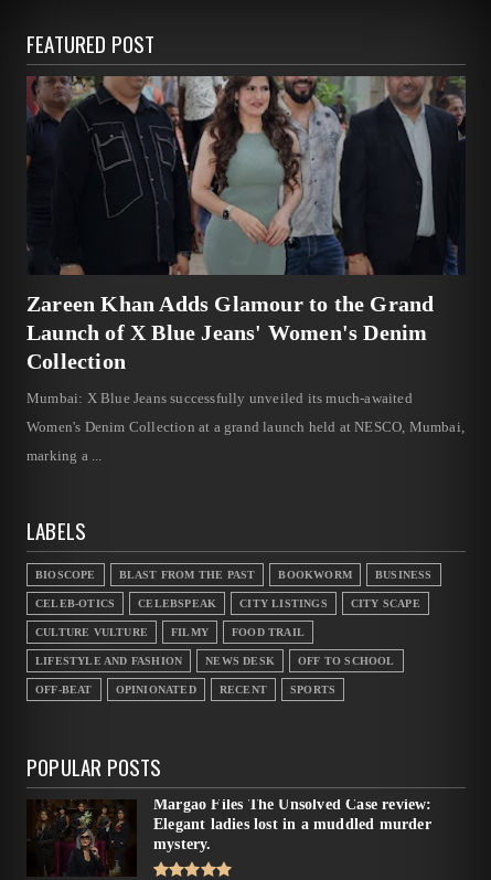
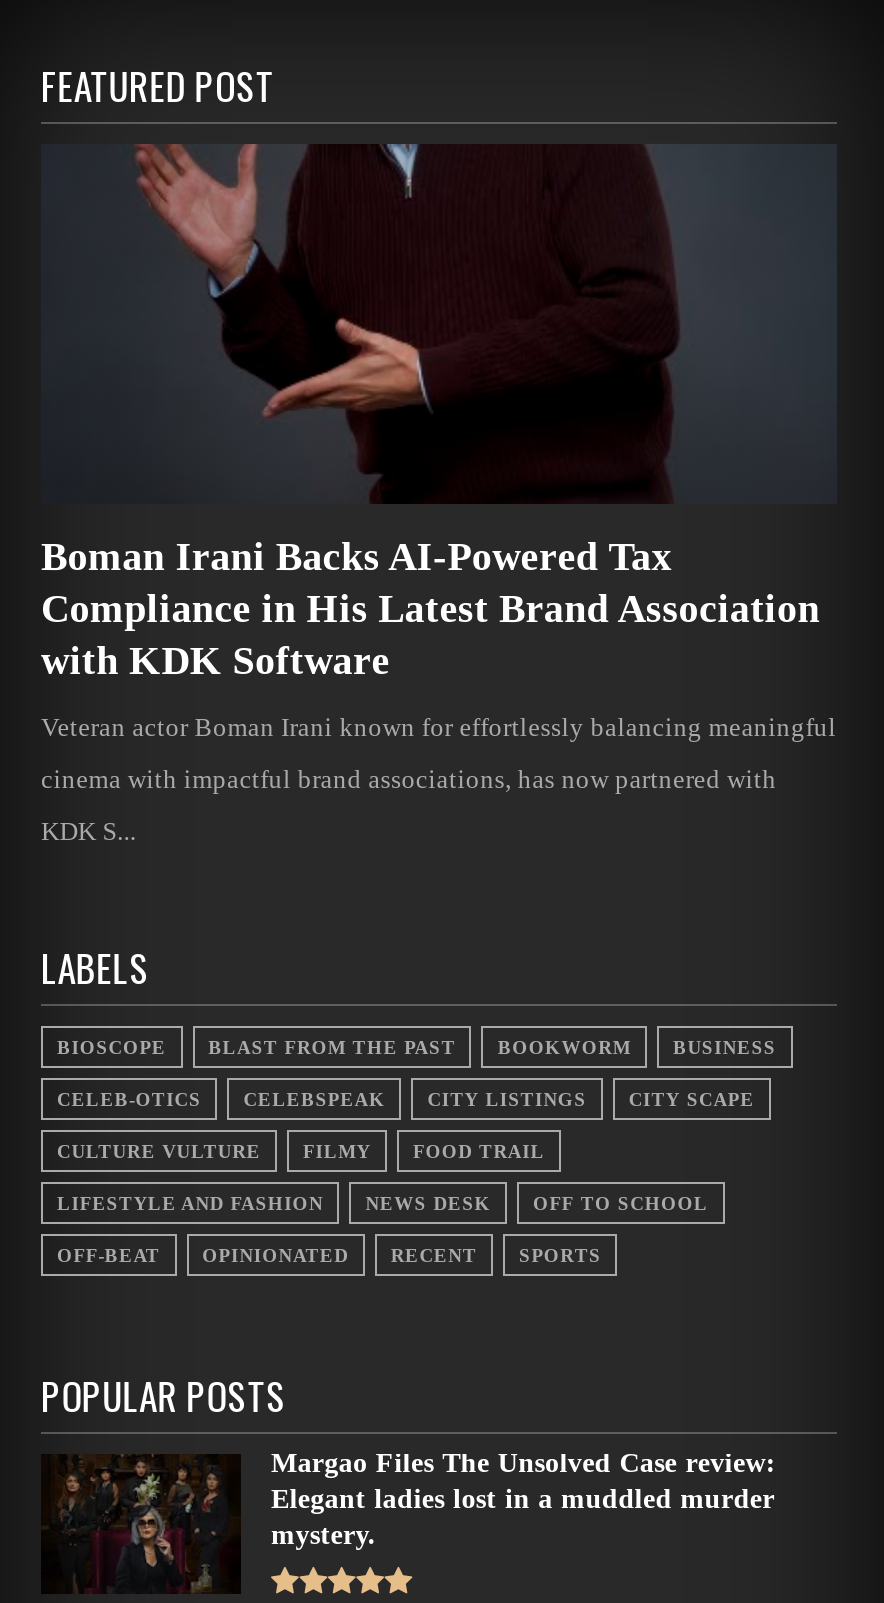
[26,75,466,373] [image] | Zareen Khan Adds Glamour to the Grand | Launch of X Blue Jeans' Women's Denim | Collection -> [41,142,835,681] [image] | Boman Irani Backs AI-Powered Tax | Compliance in His Latest Brand Association | with KDK Software
[26,389,412,406] Mumbai: X Blue Jeans successfully unveiled its much-awaited -> [41,711,837,741] Veteran actor Boman Irani known for effortlessly balancing meaningful
[26,418,465,435] Women's Denim Collection at a grand launch held at NESCO, Mumbai, -> [41,763,777,793] cinema with impactful brand associations, has now partnered with
[26,447,102,463] marking a ... -> [41,815,136,845] KDK S...

